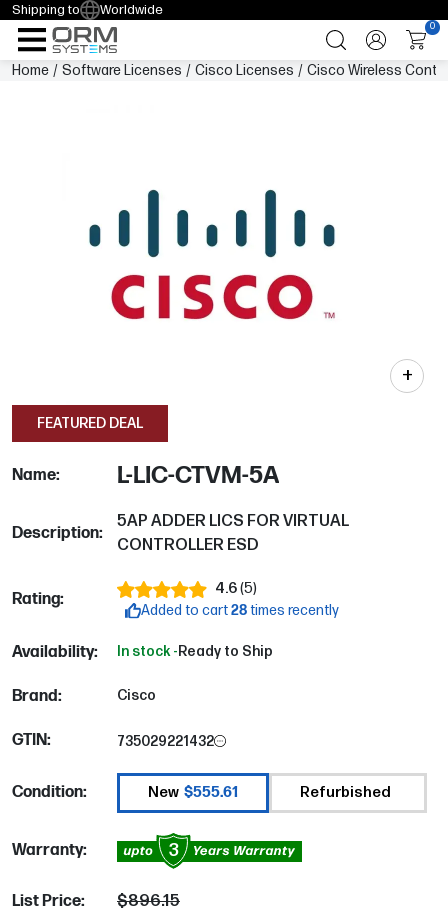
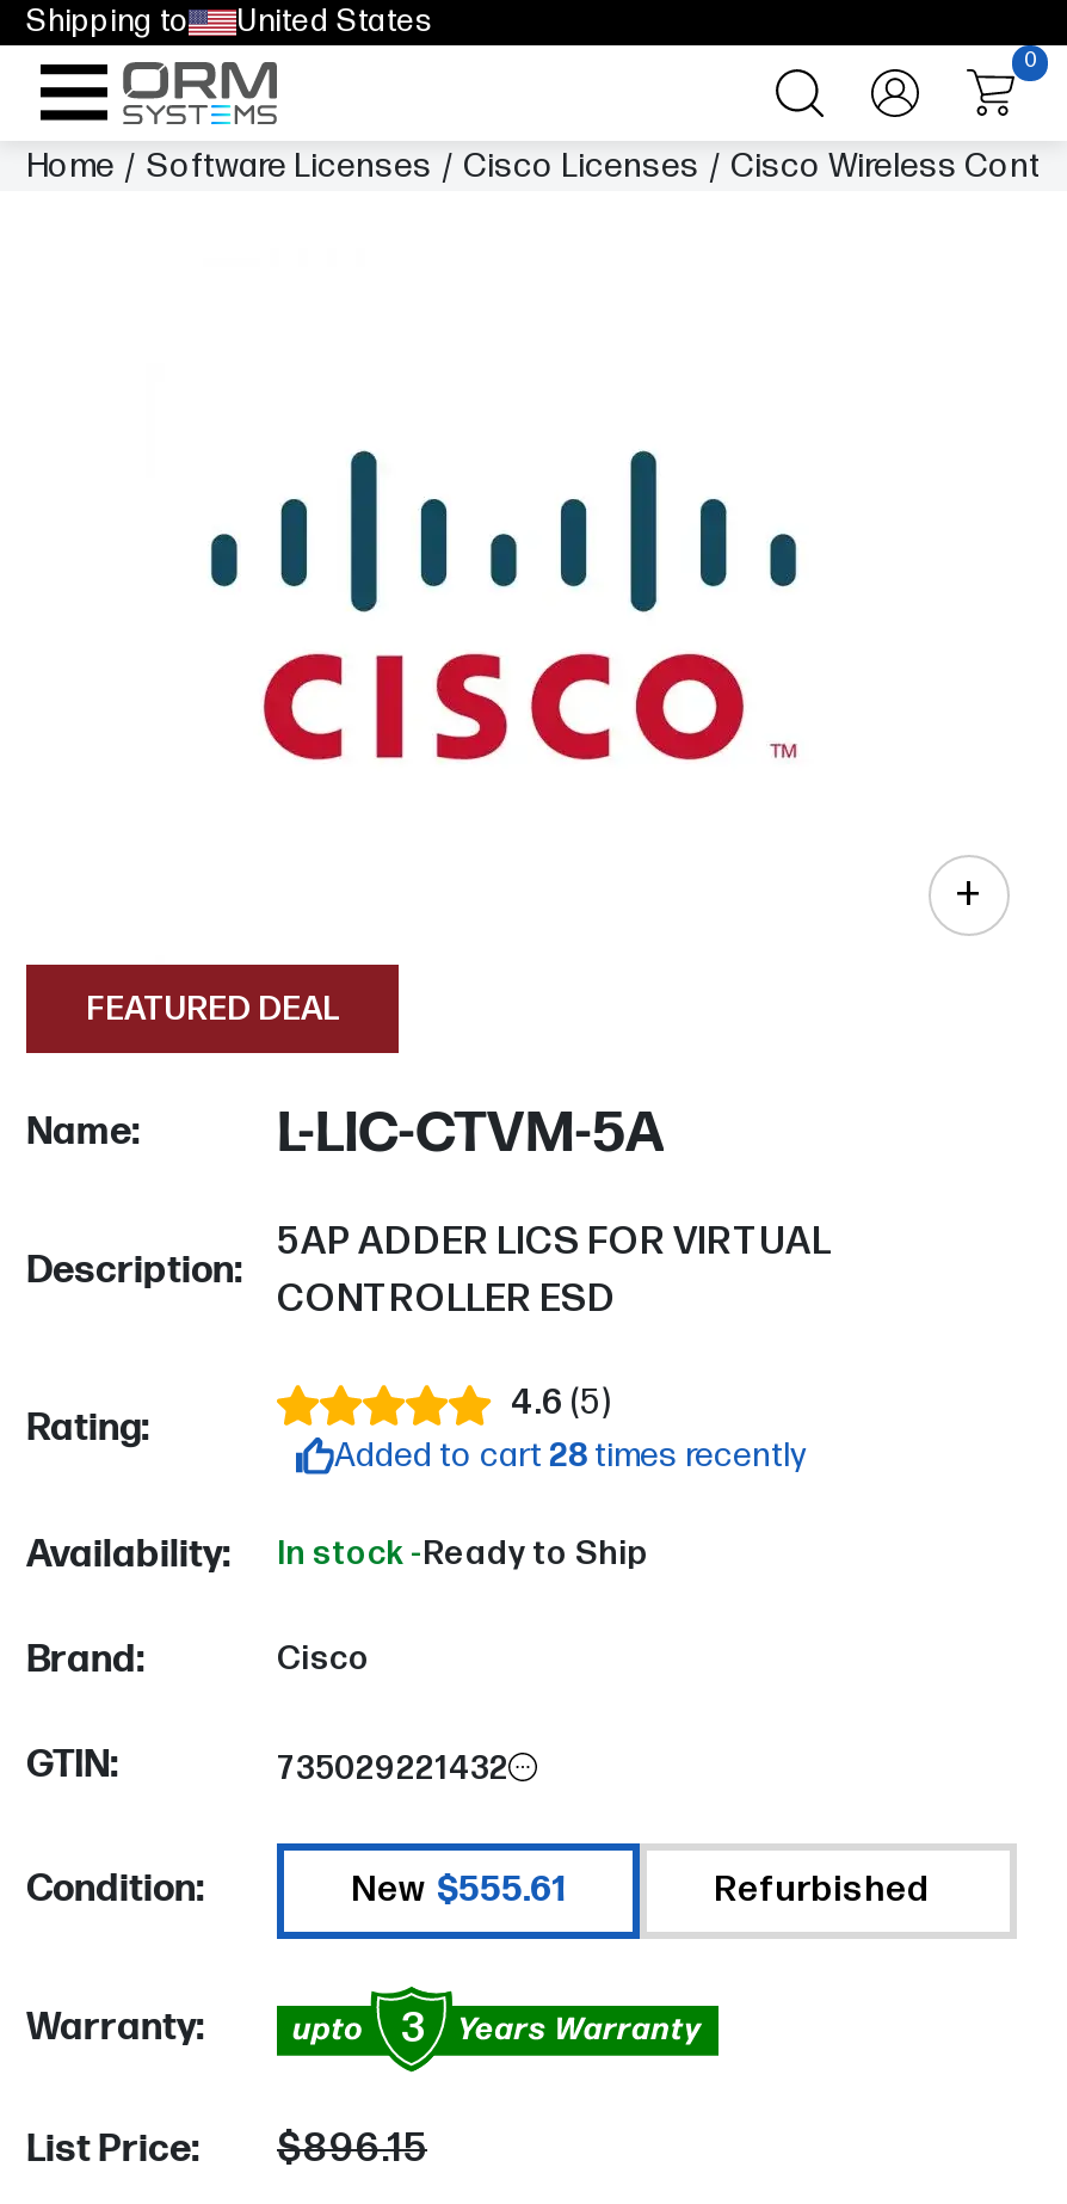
[100,1,163,17] Worldwide -> [236,2,434,41] United States

